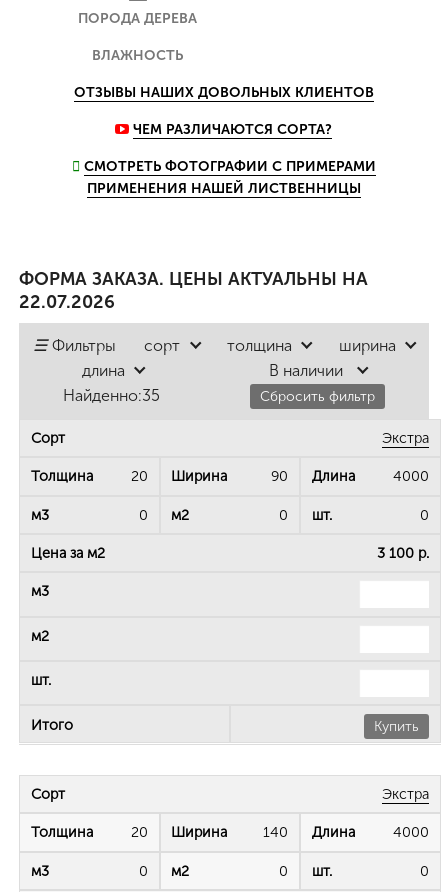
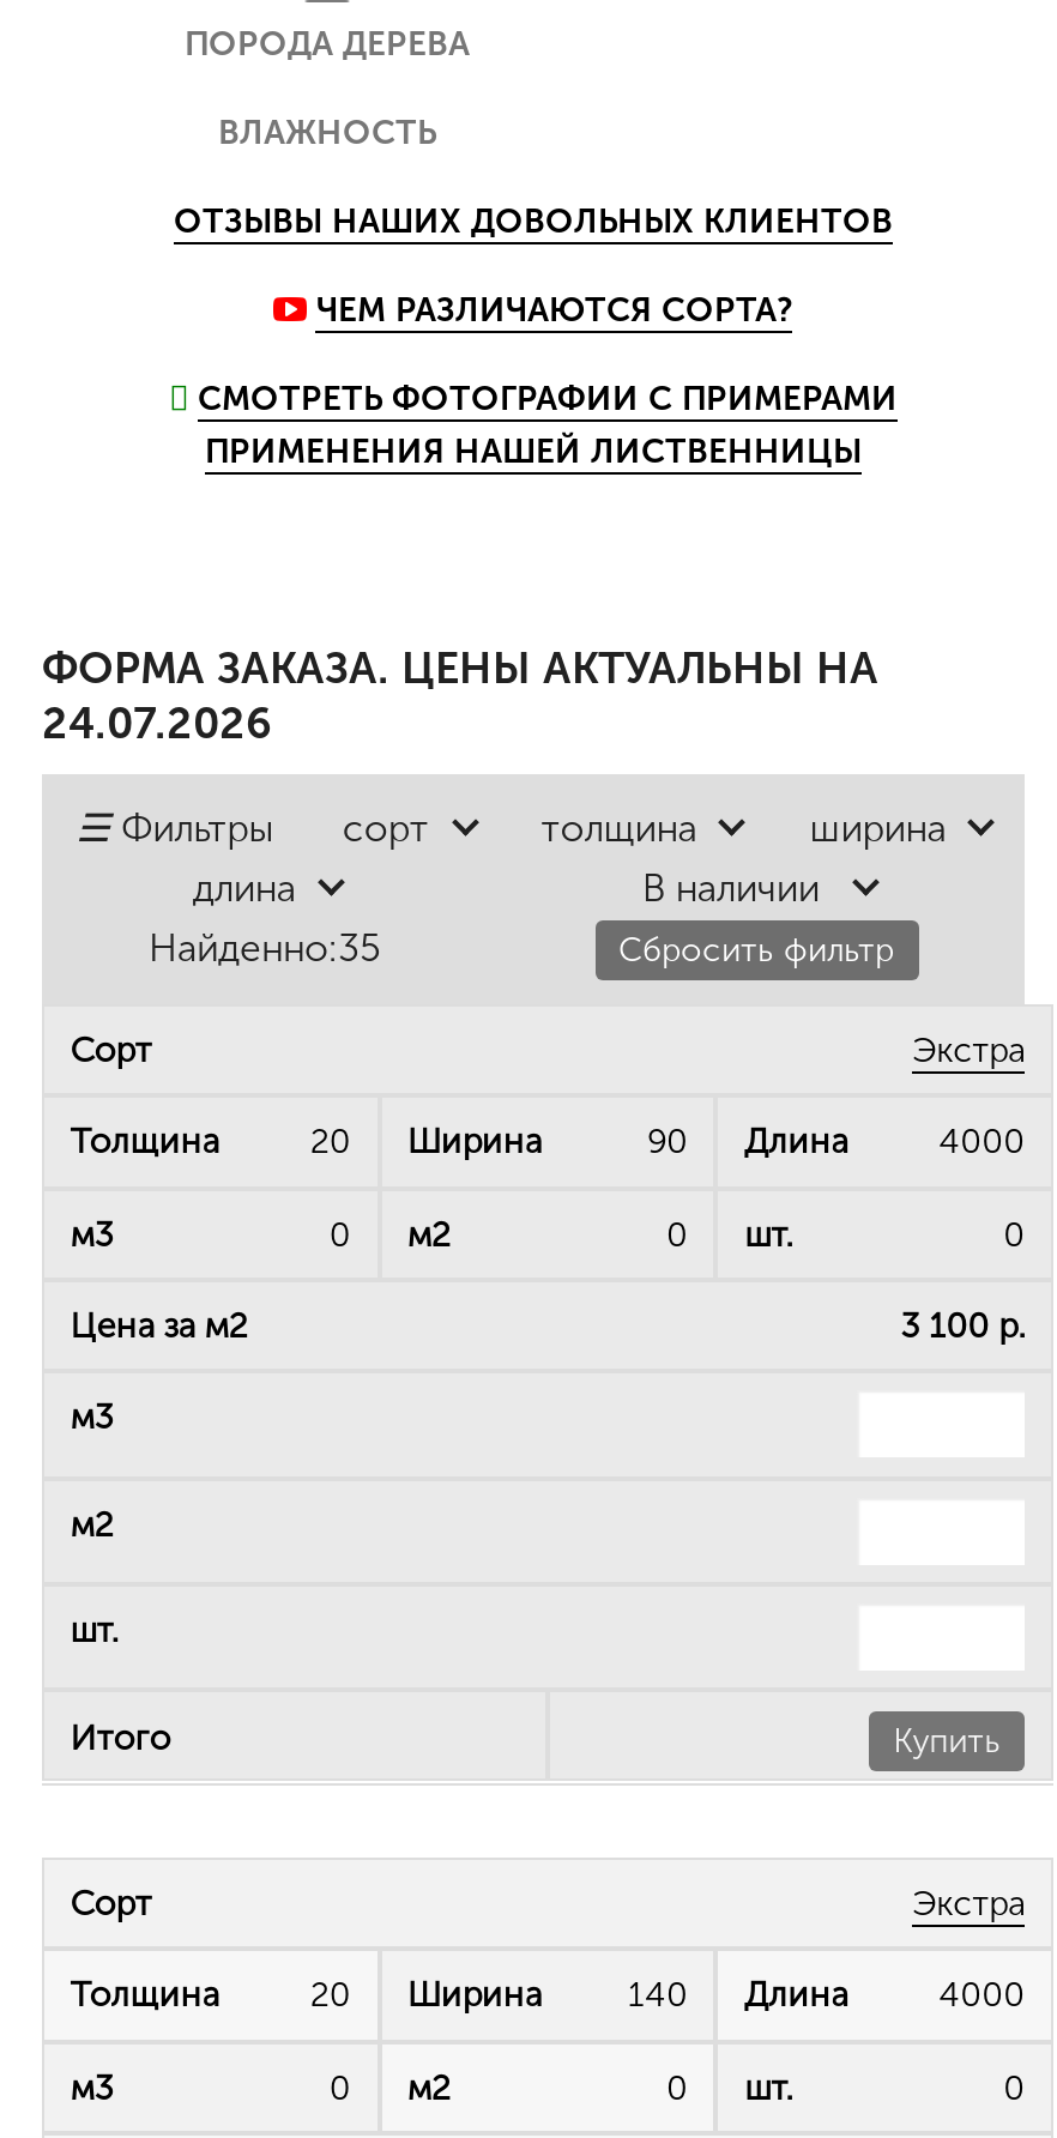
[19,291,115,313] 22.07.2026 -> [42,697,272,750] 24.07.2026

